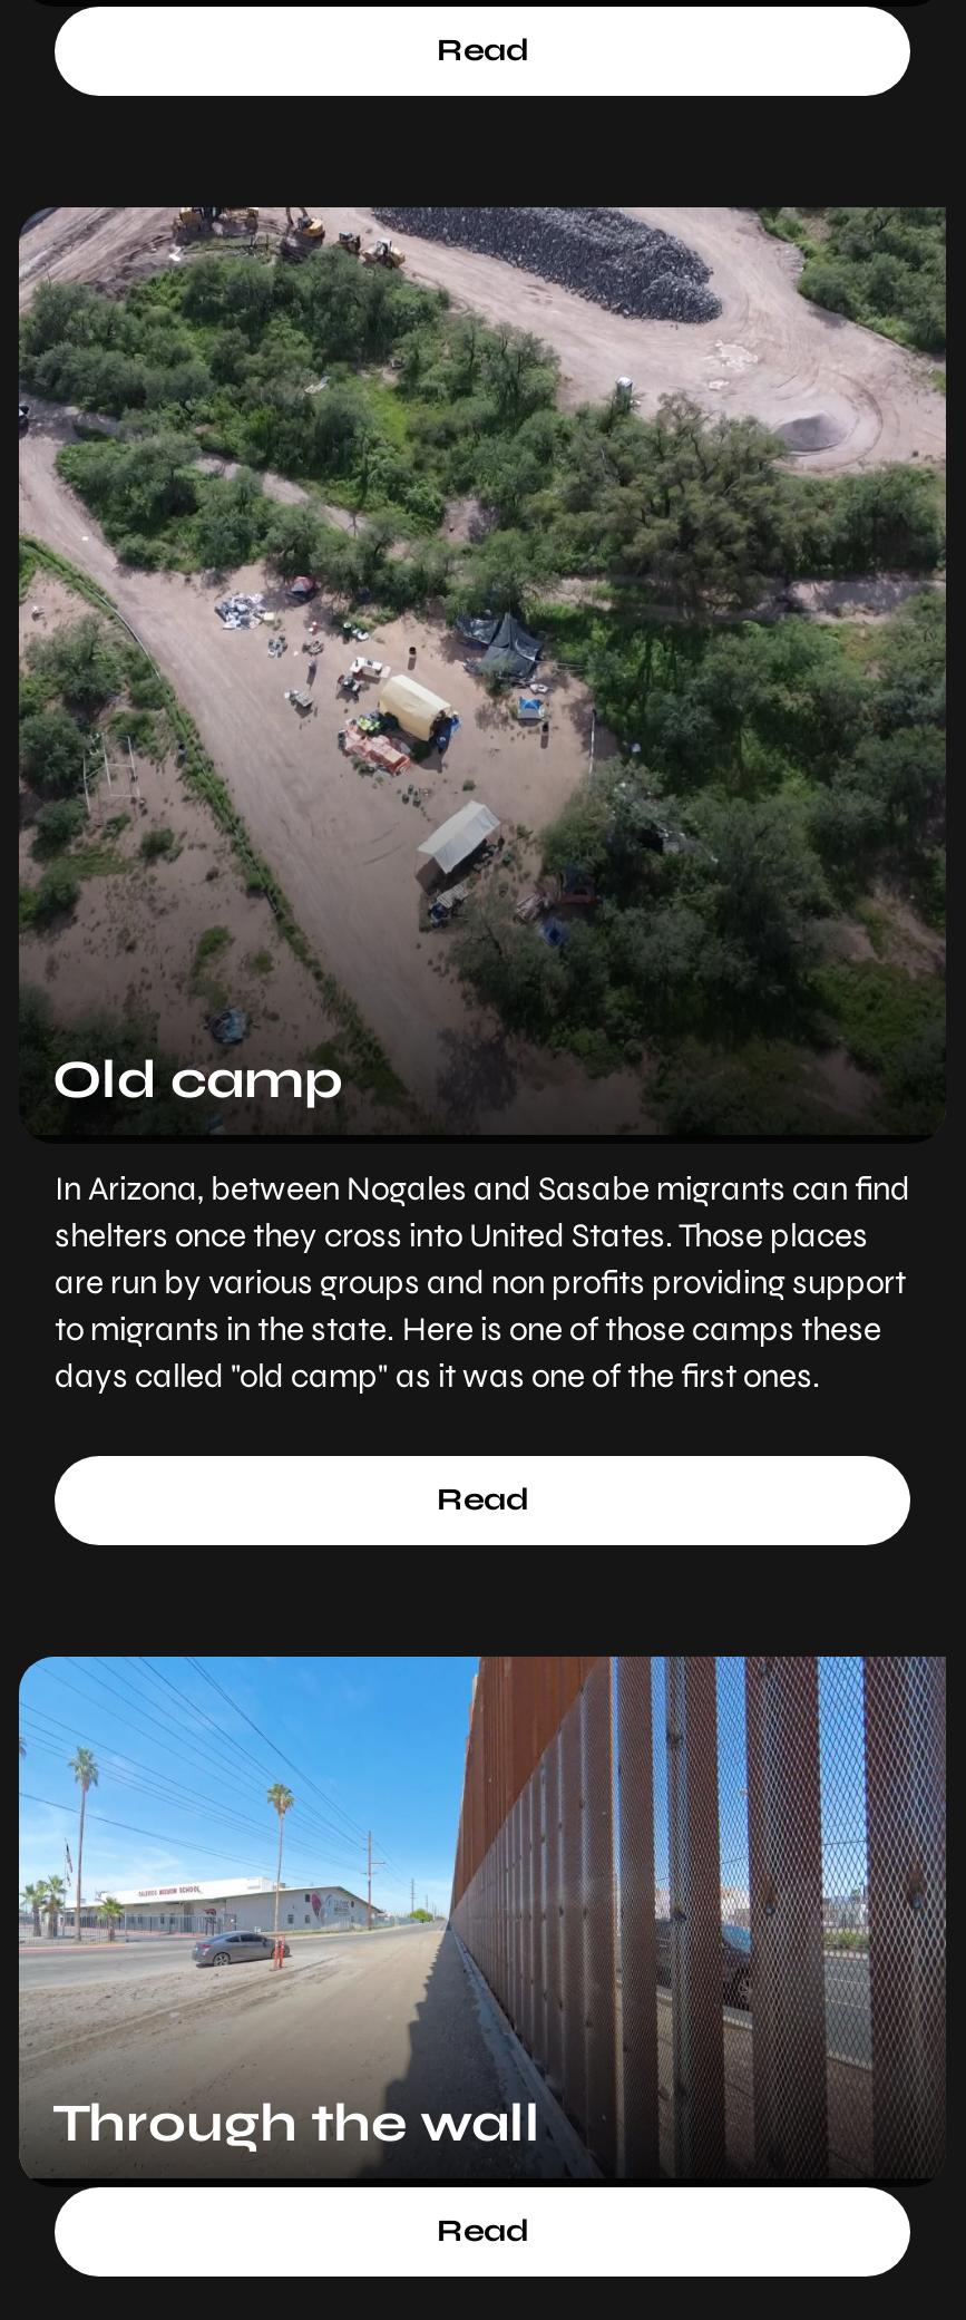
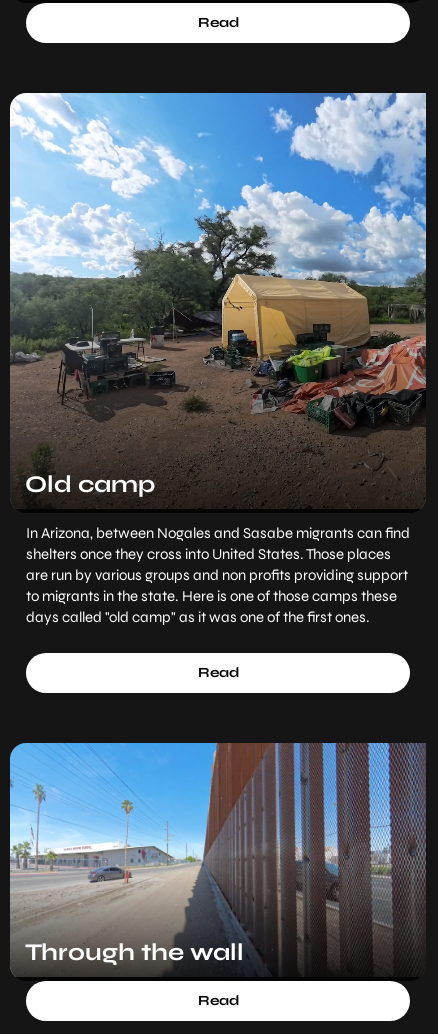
[17,205,948,1106] [image] -> [9,92,427,496] [image]

